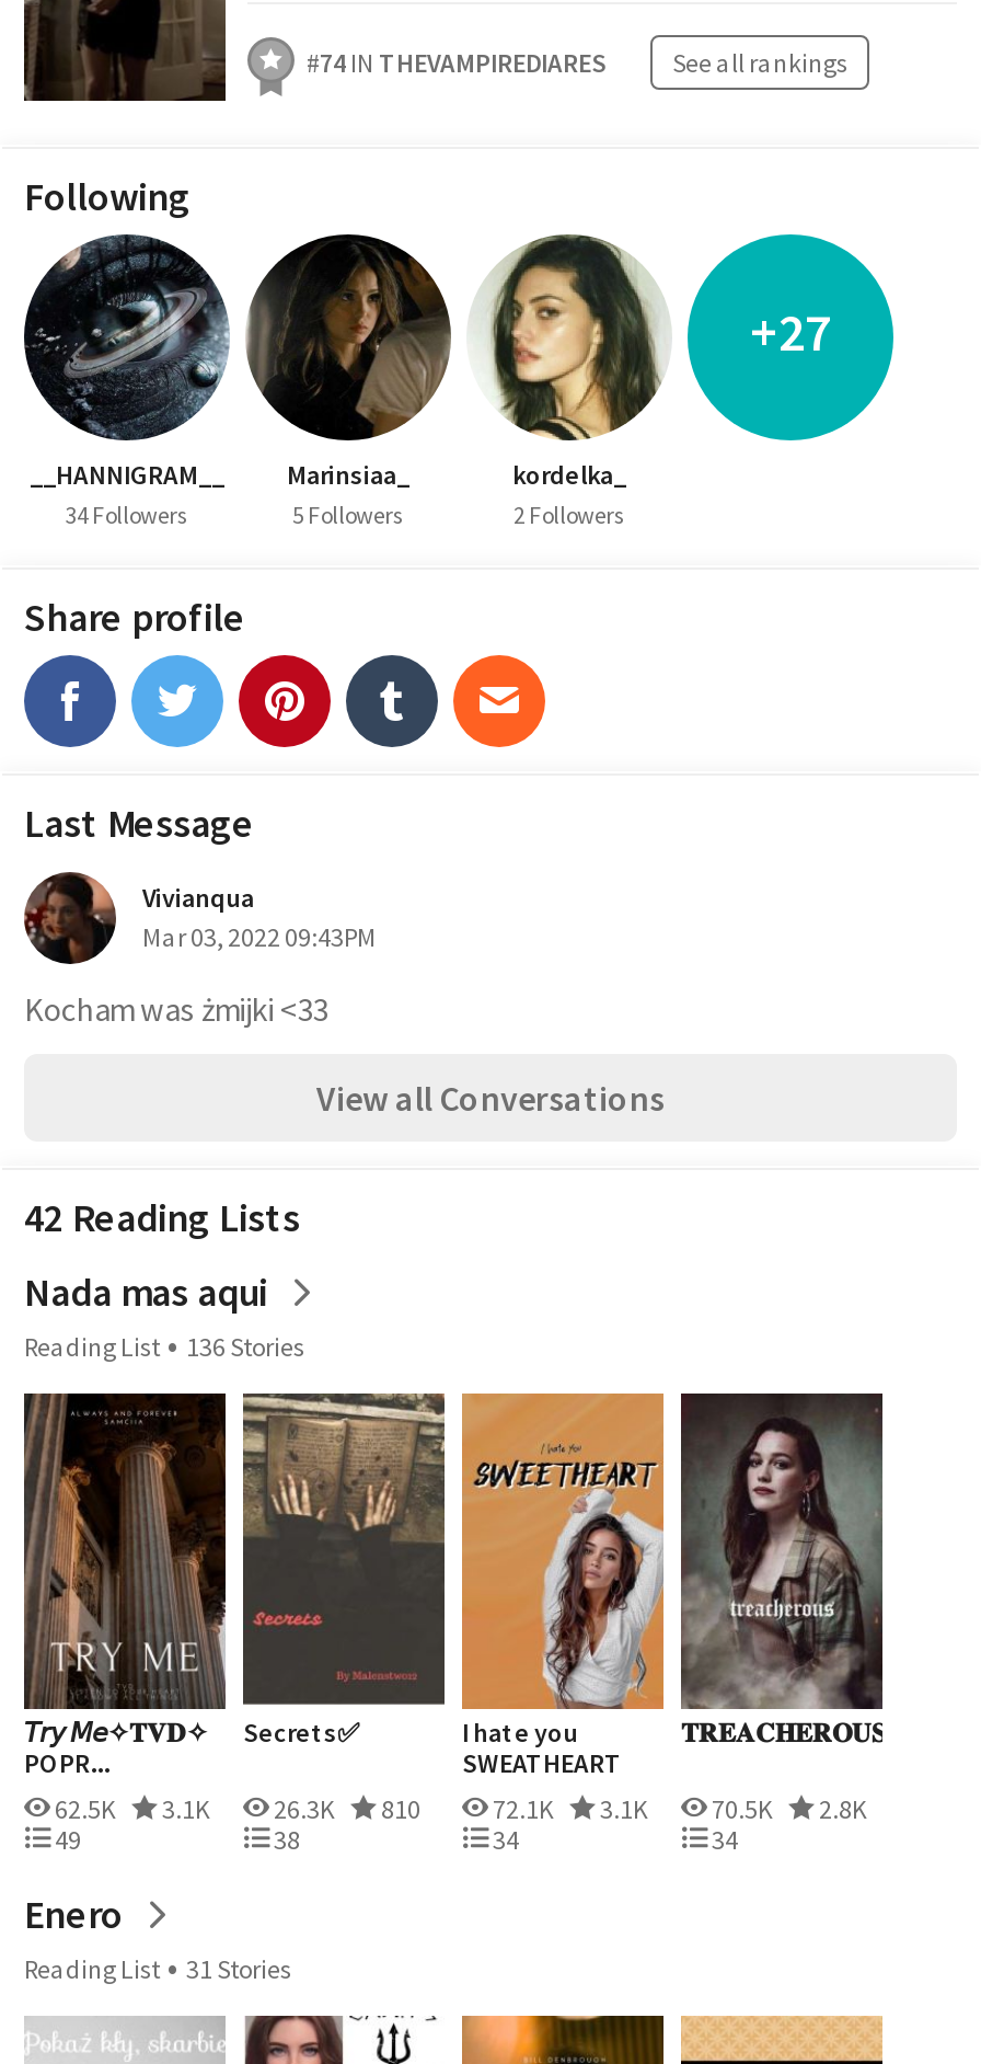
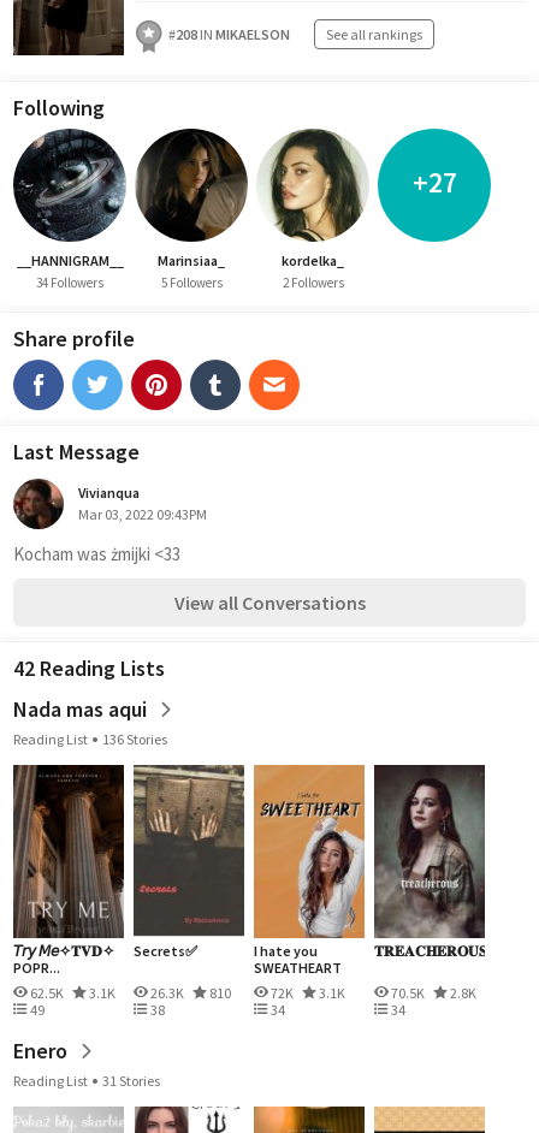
[307,46,607,79] #74 IN THEVAMPIREDIARES -> [168,25,290,43] #208 IN MIKAELSON
[488,1792,558,1825] 72.1K -> [268,984,296,1002] 72K

